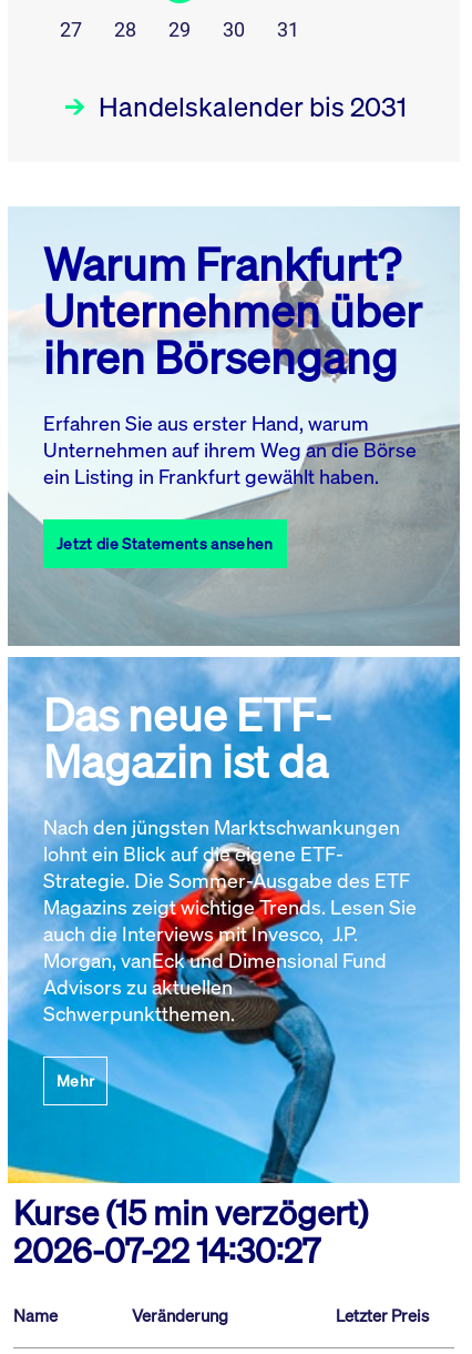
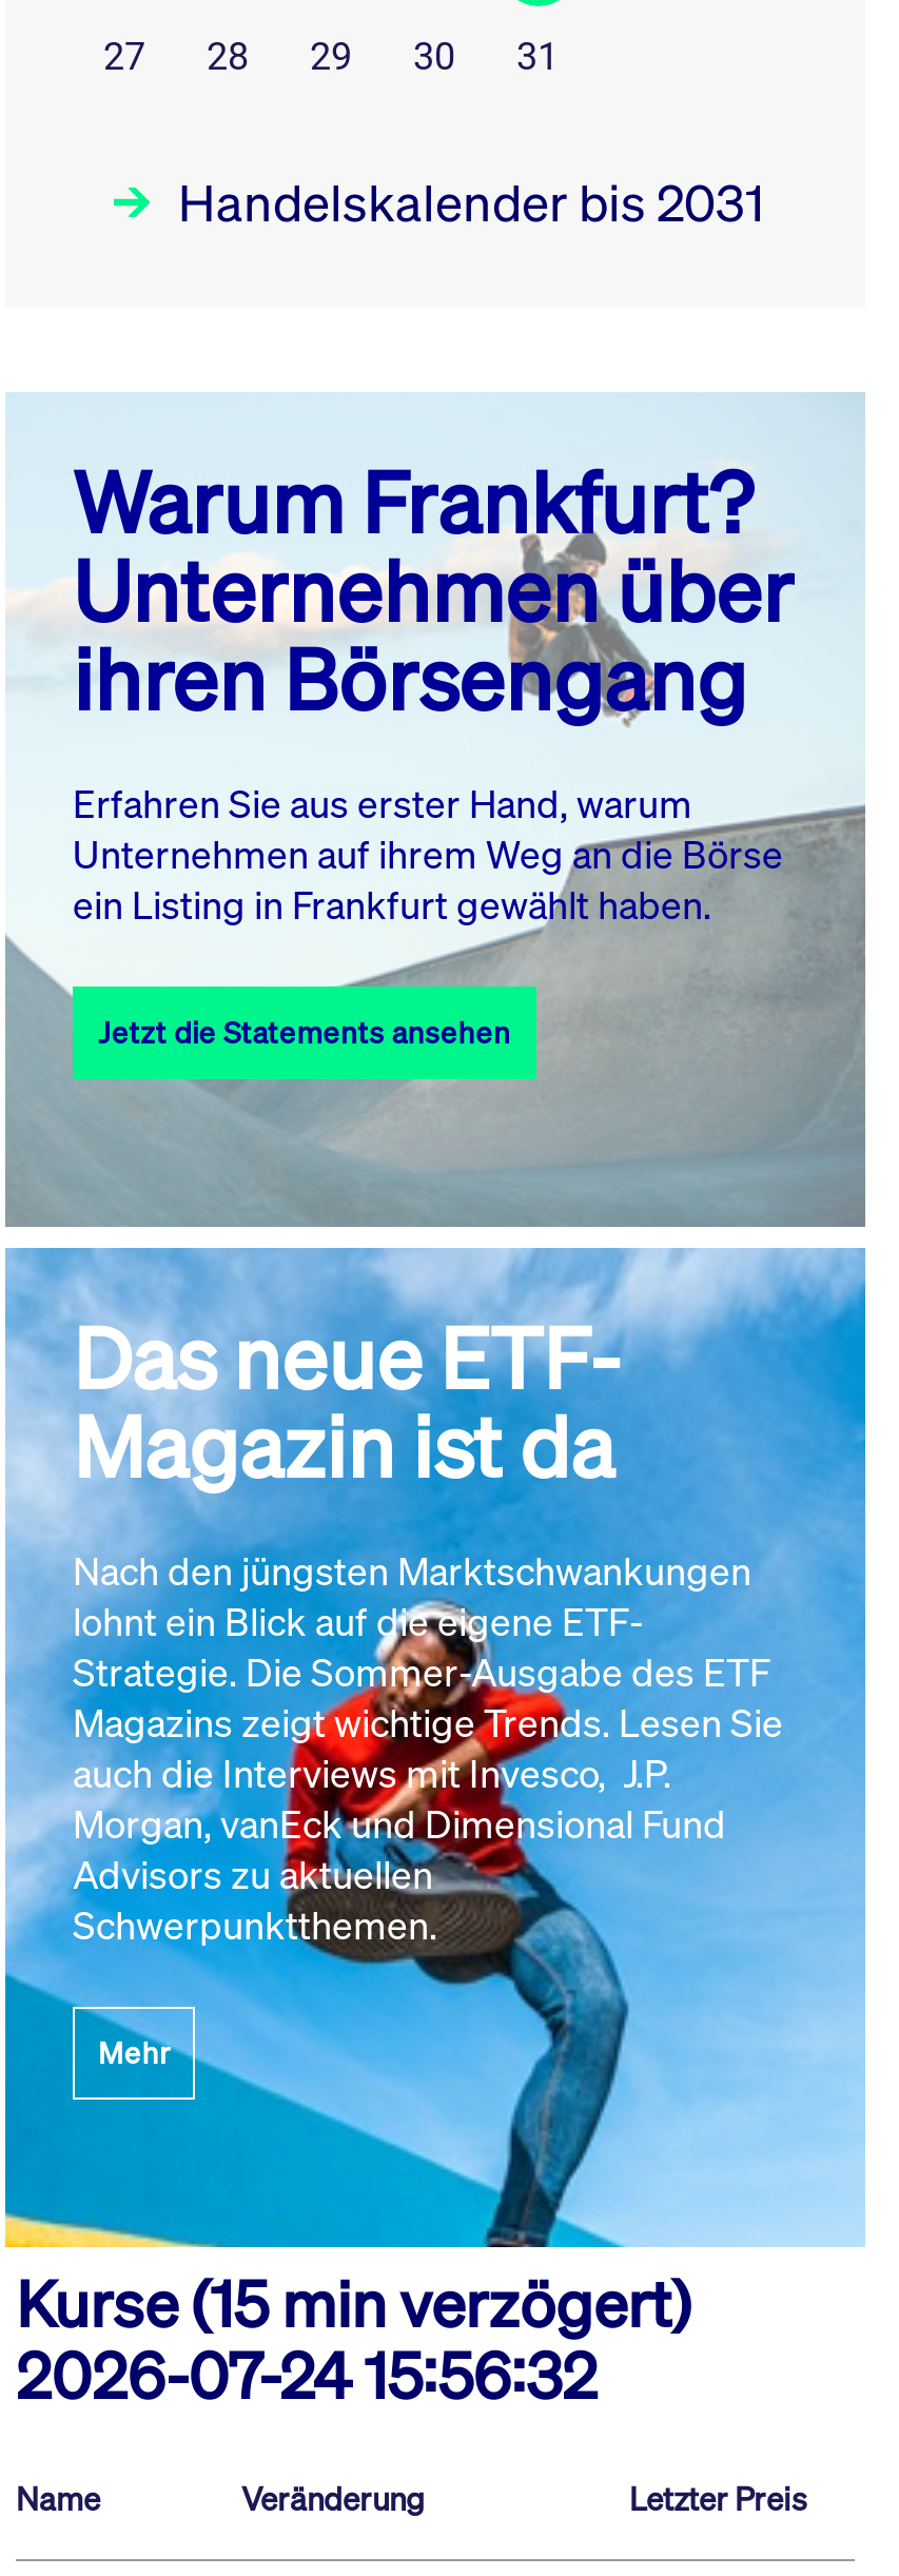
[13,1229,320,1273] 2026-07-22 14:30:27 -> [16,2334,598,2418] 2026-07-24 15:56:32

